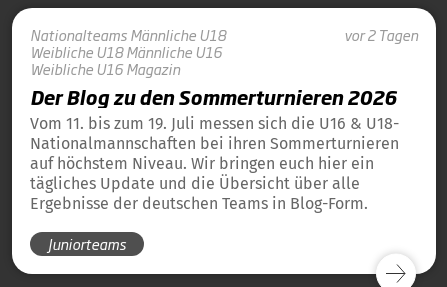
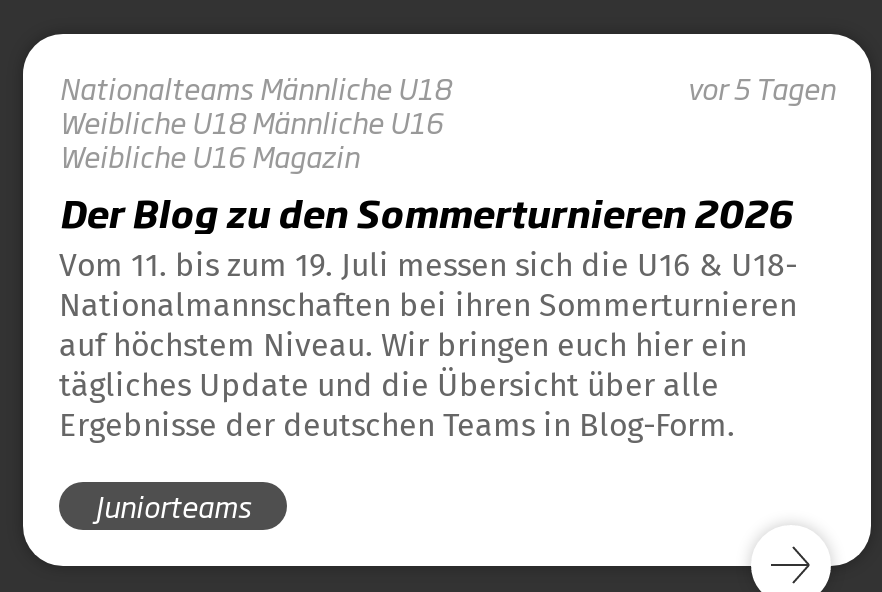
[344,24,418,45] vor 2 Tagen -> [687,66,835,108] vor 5 Tagen

